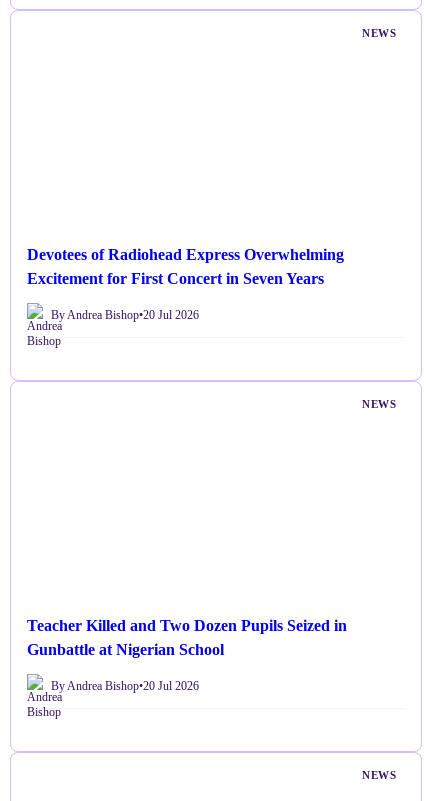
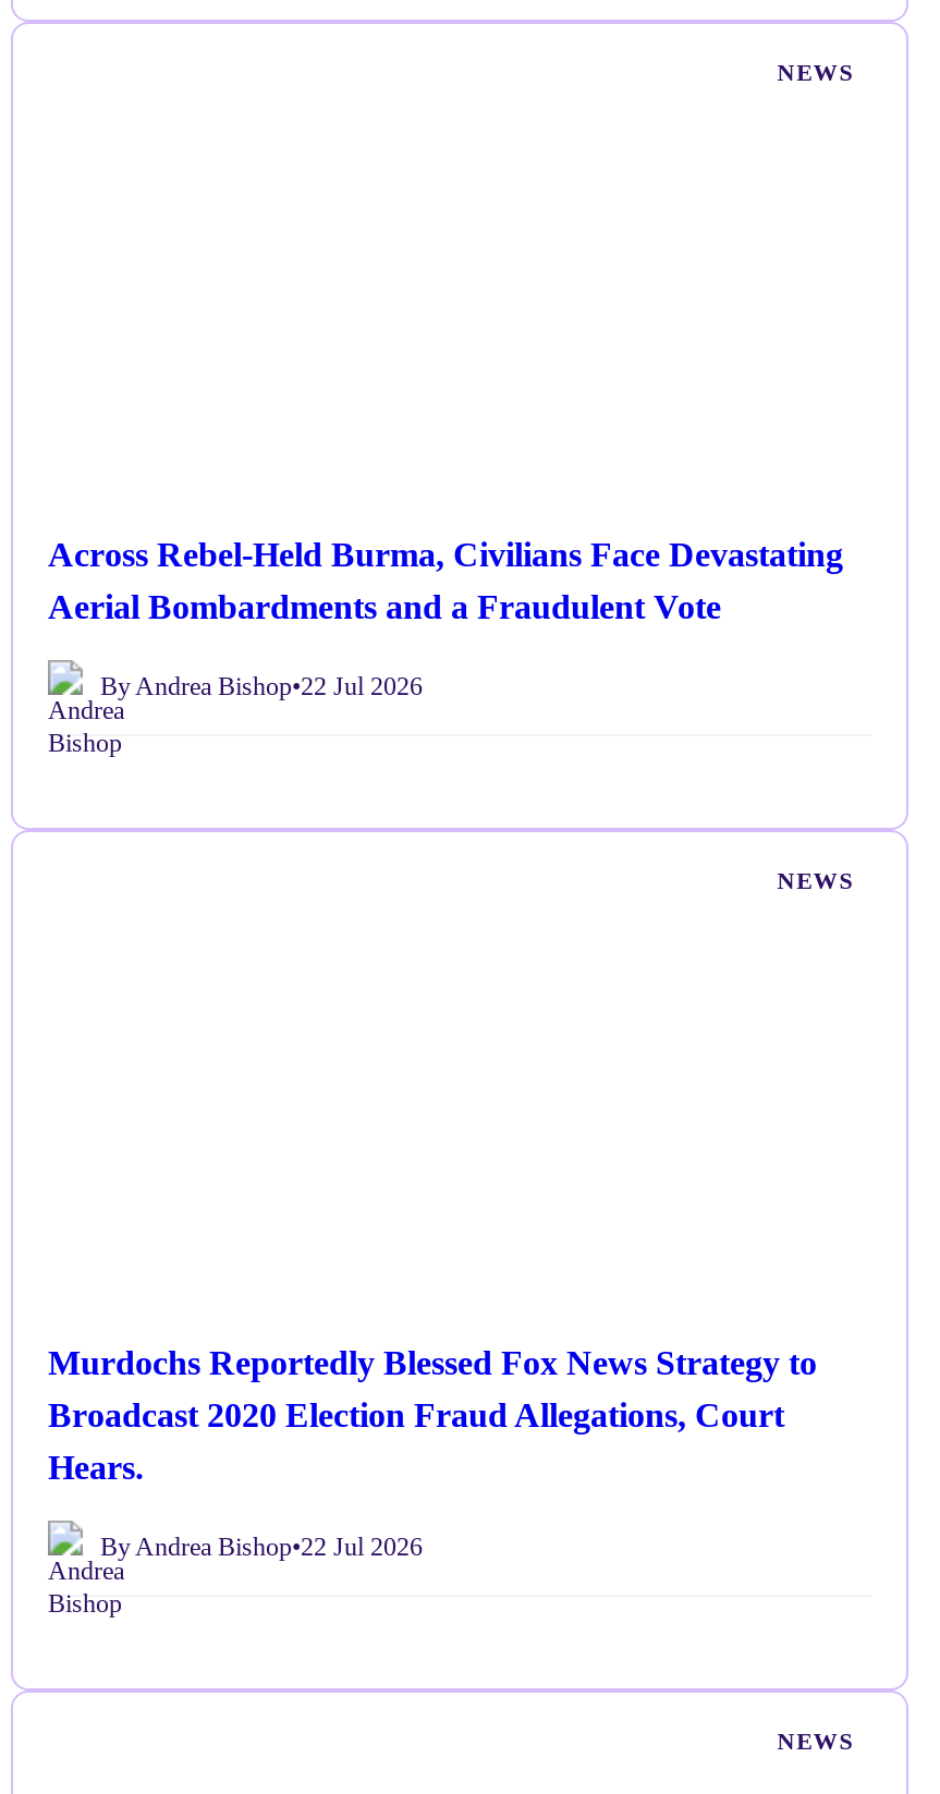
[27,246,344,287] Devotees of Radiohead Express Overwhelming | Excitement for First Concert in Seven Years -> [48,536,843,626] Across Rebel-Held Burma, Civilians Face Devastating | Aerial Bombardments and a Fraudulent Vote
[51,308,199,322] By Andrea Bishop•20 Jul 2026 -> [100,670,423,701] By Andrea Bishop•22 Jul 2026
[27,617,347,658] Teacher Killed and Two Dozen Pupils Seized in | Gunbattle at Nigerian School -> [48,1345,817,1486] Murdochs Reportedly Blessed Fox News Strategy to | Broadcast 2020 Election Fraud Allegations, Court | Hears.
[51,679,199,693] By Andrea Bishop•20 Jul 2026 -> [100,1531,423,1561] By Andrea Bishop•22 Jul 2026

